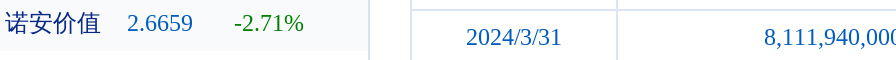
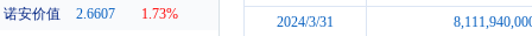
[127,9,193,37] 2.6659 -> [75,6,115,22] 2.6607
[234,9,304,37] -2.71% -> [141,6,178,22] 1.73%

